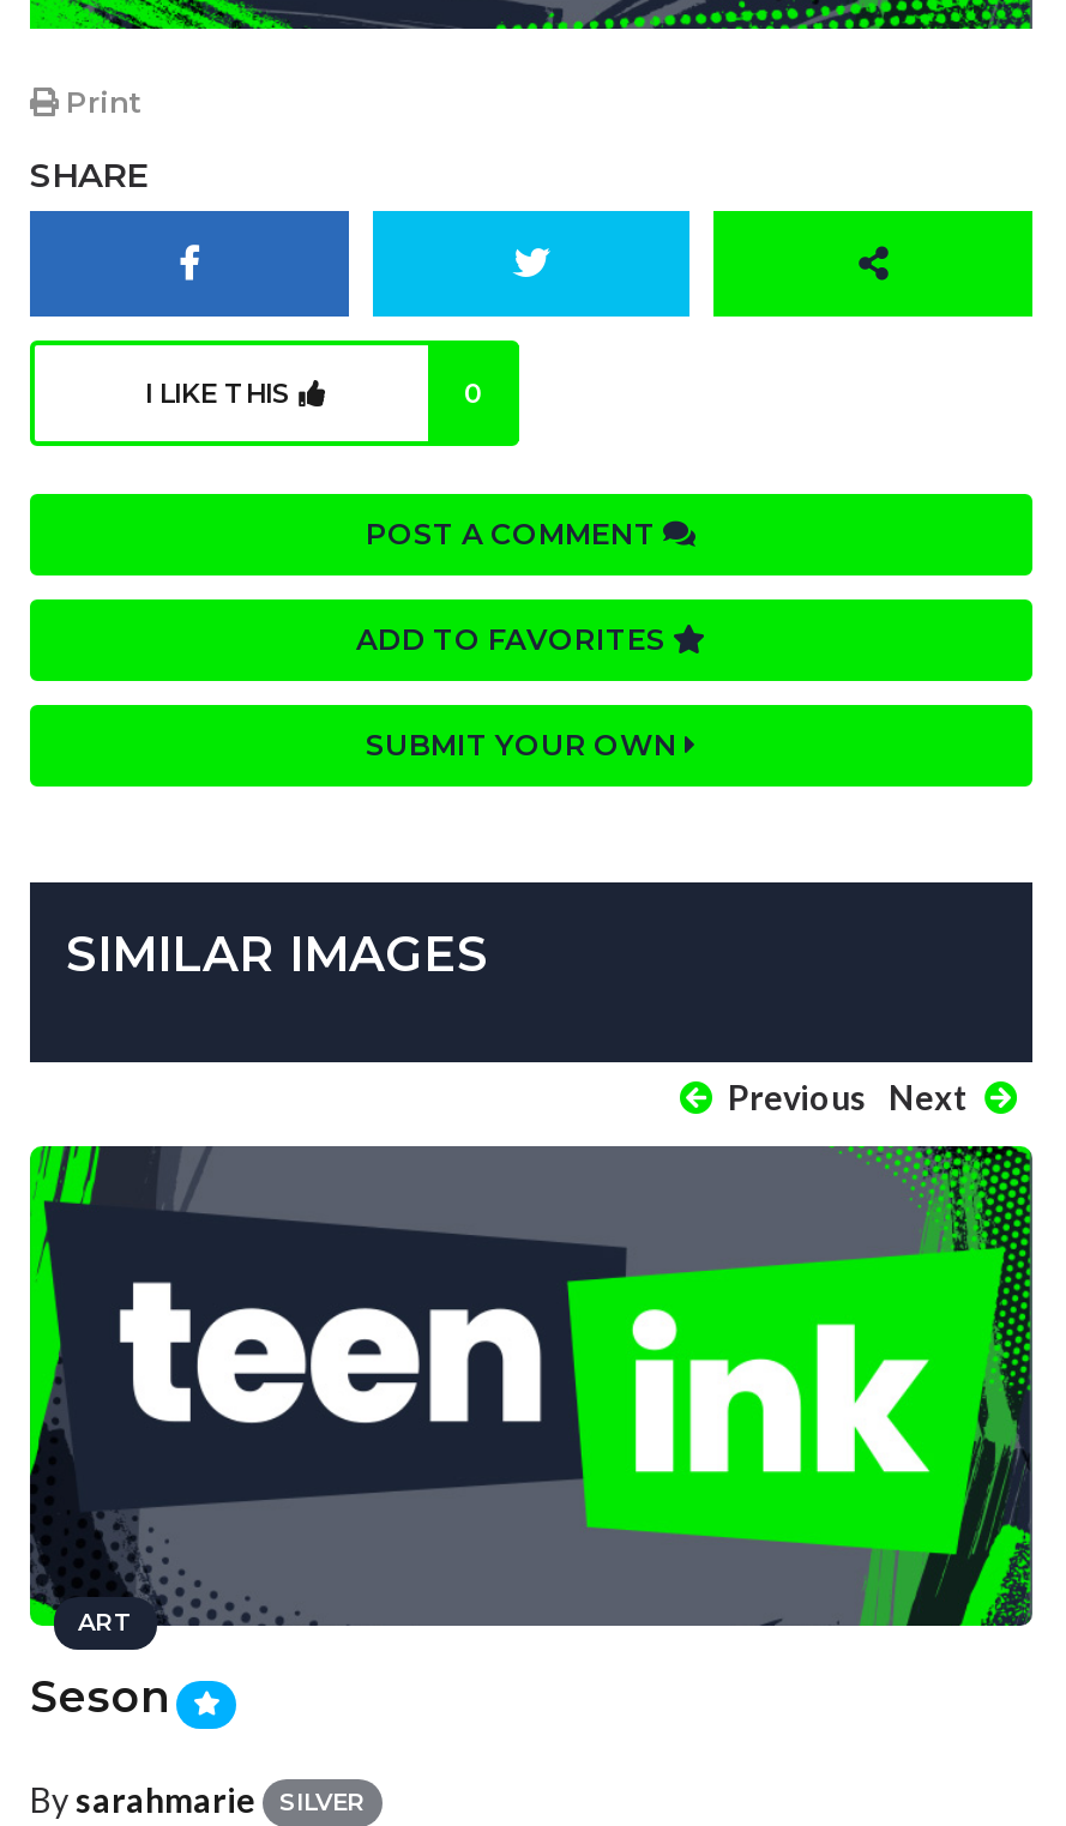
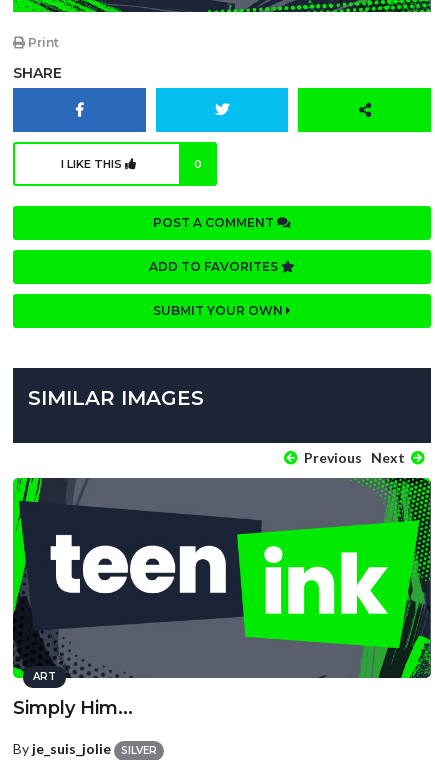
[30,1672,169,1725] Seson -> [13,697,133,719] Simply Him...
[30,1779,255,1820] By sarahmarie -> [13,740,111,757] By je_suis_jolie

